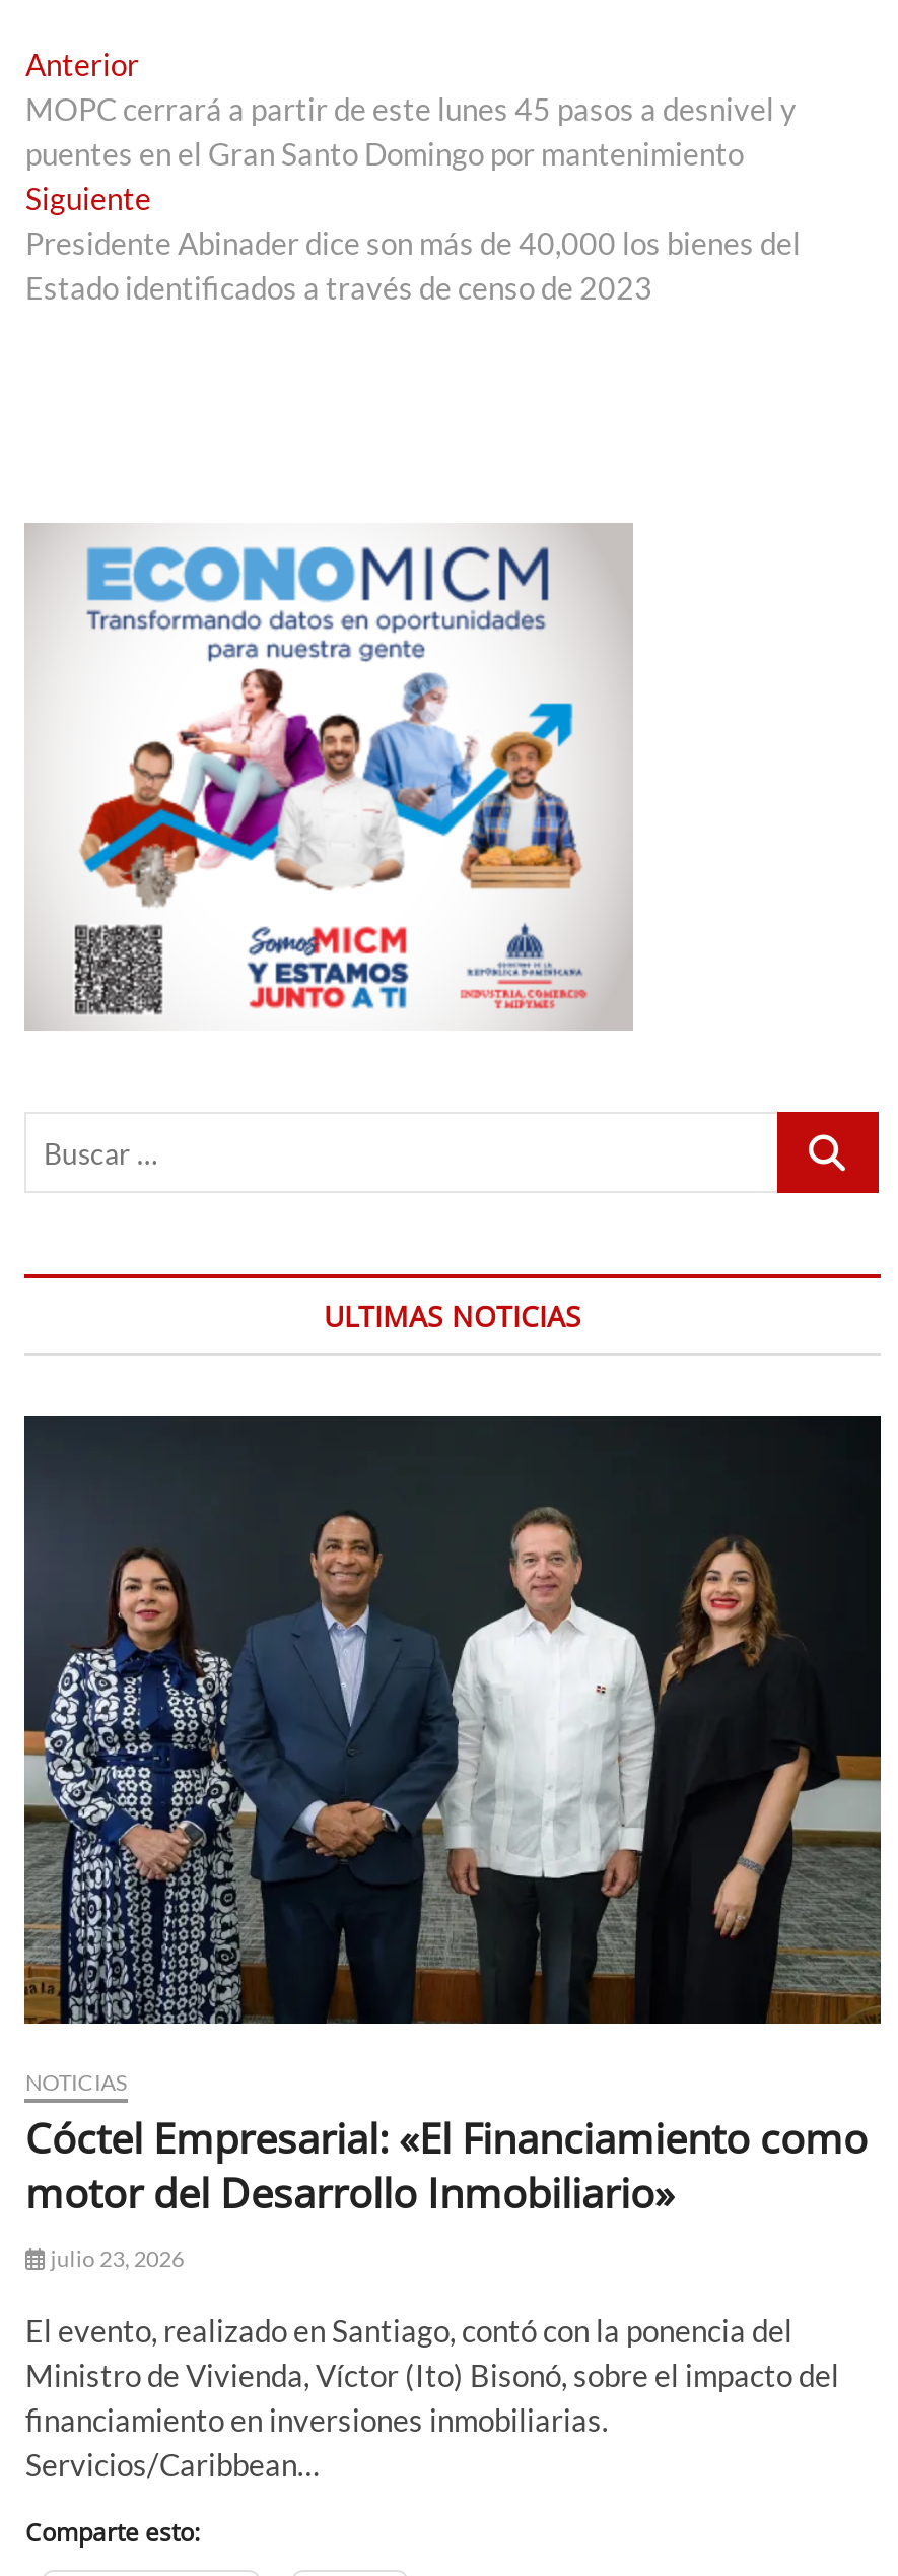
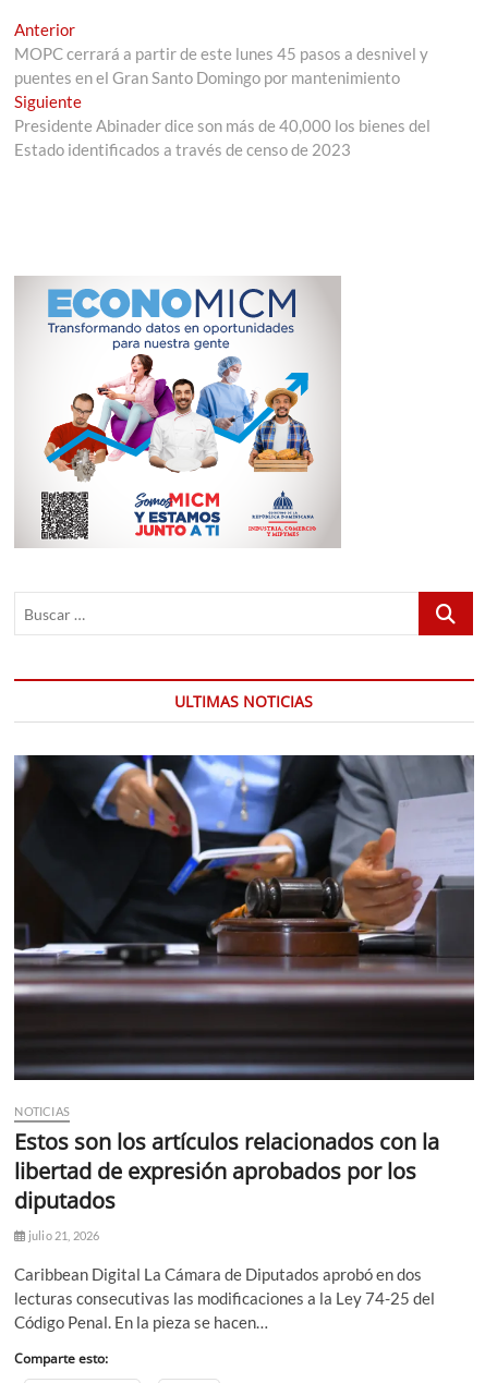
[22,1414,883,2026] [image] -> [13,754,475,1081] [image]
[25,2110,867,2270] Cóctel Empresarial: «El Financiamiento como | motor del Desarrollo Inmobiliario» | julio 23, 2026 -> [15,1127,440,1243] Estos son los artículos relacionados con la | libertad de expresión aprobados por los | diputados | julio 21, 2026
[25,2311,839,2481] El evento, realizado en Santiago, contó con la ponencia del | Ministro de Vivienda, Víctor (Ito) Bisonó, sobre el impacto del | financiamiento en inversiones inmobiliarias. | Servicios/Caribbean… -> [15,1265,435,1332] Caribbean Digital La Cámara de Diputados aprobó en dos | lecturas consecutivas las modificaciones a la Ley 74-25 del | Código Penal. En la pieza se hacen…

